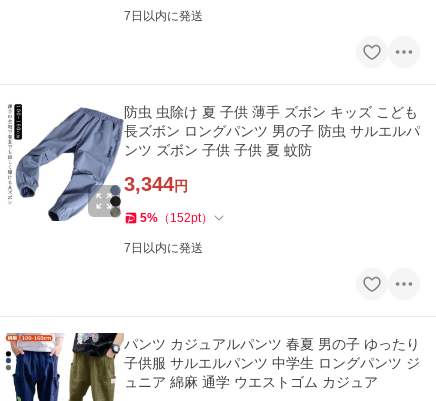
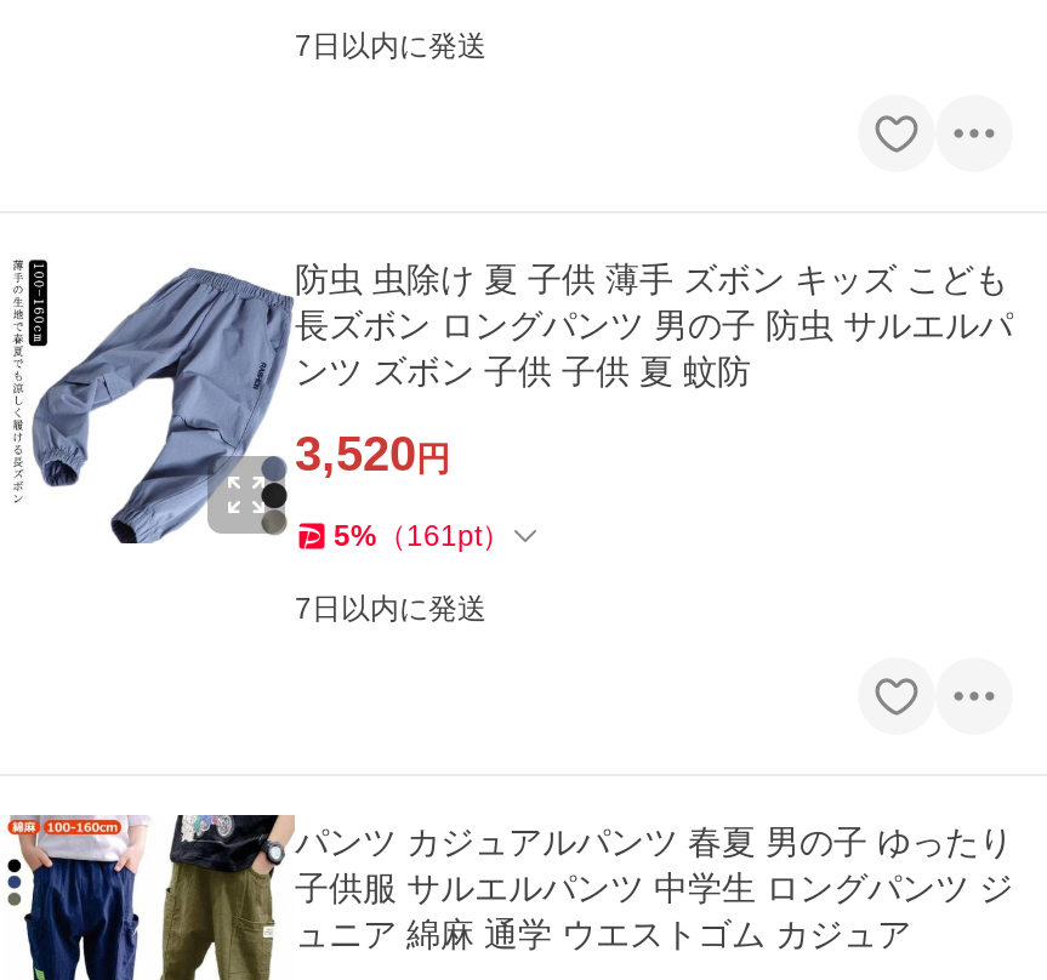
[124,173,188,195] 3,344円 -> [295,427,450,481] 3,520円
[140,211,213,225] 5%（152pt） -> [334,520,511,554] 5%（161pt）

